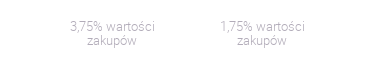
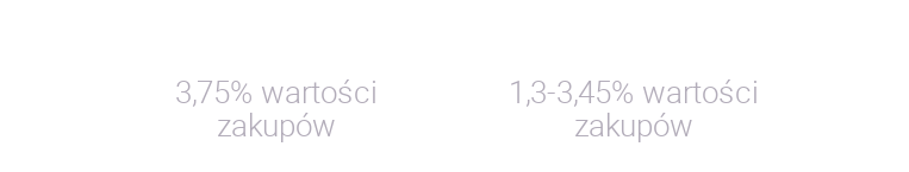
[219,17,304,35] 1,75% wartości -> [509,70,759,113] 1,3-3,45% wartości

